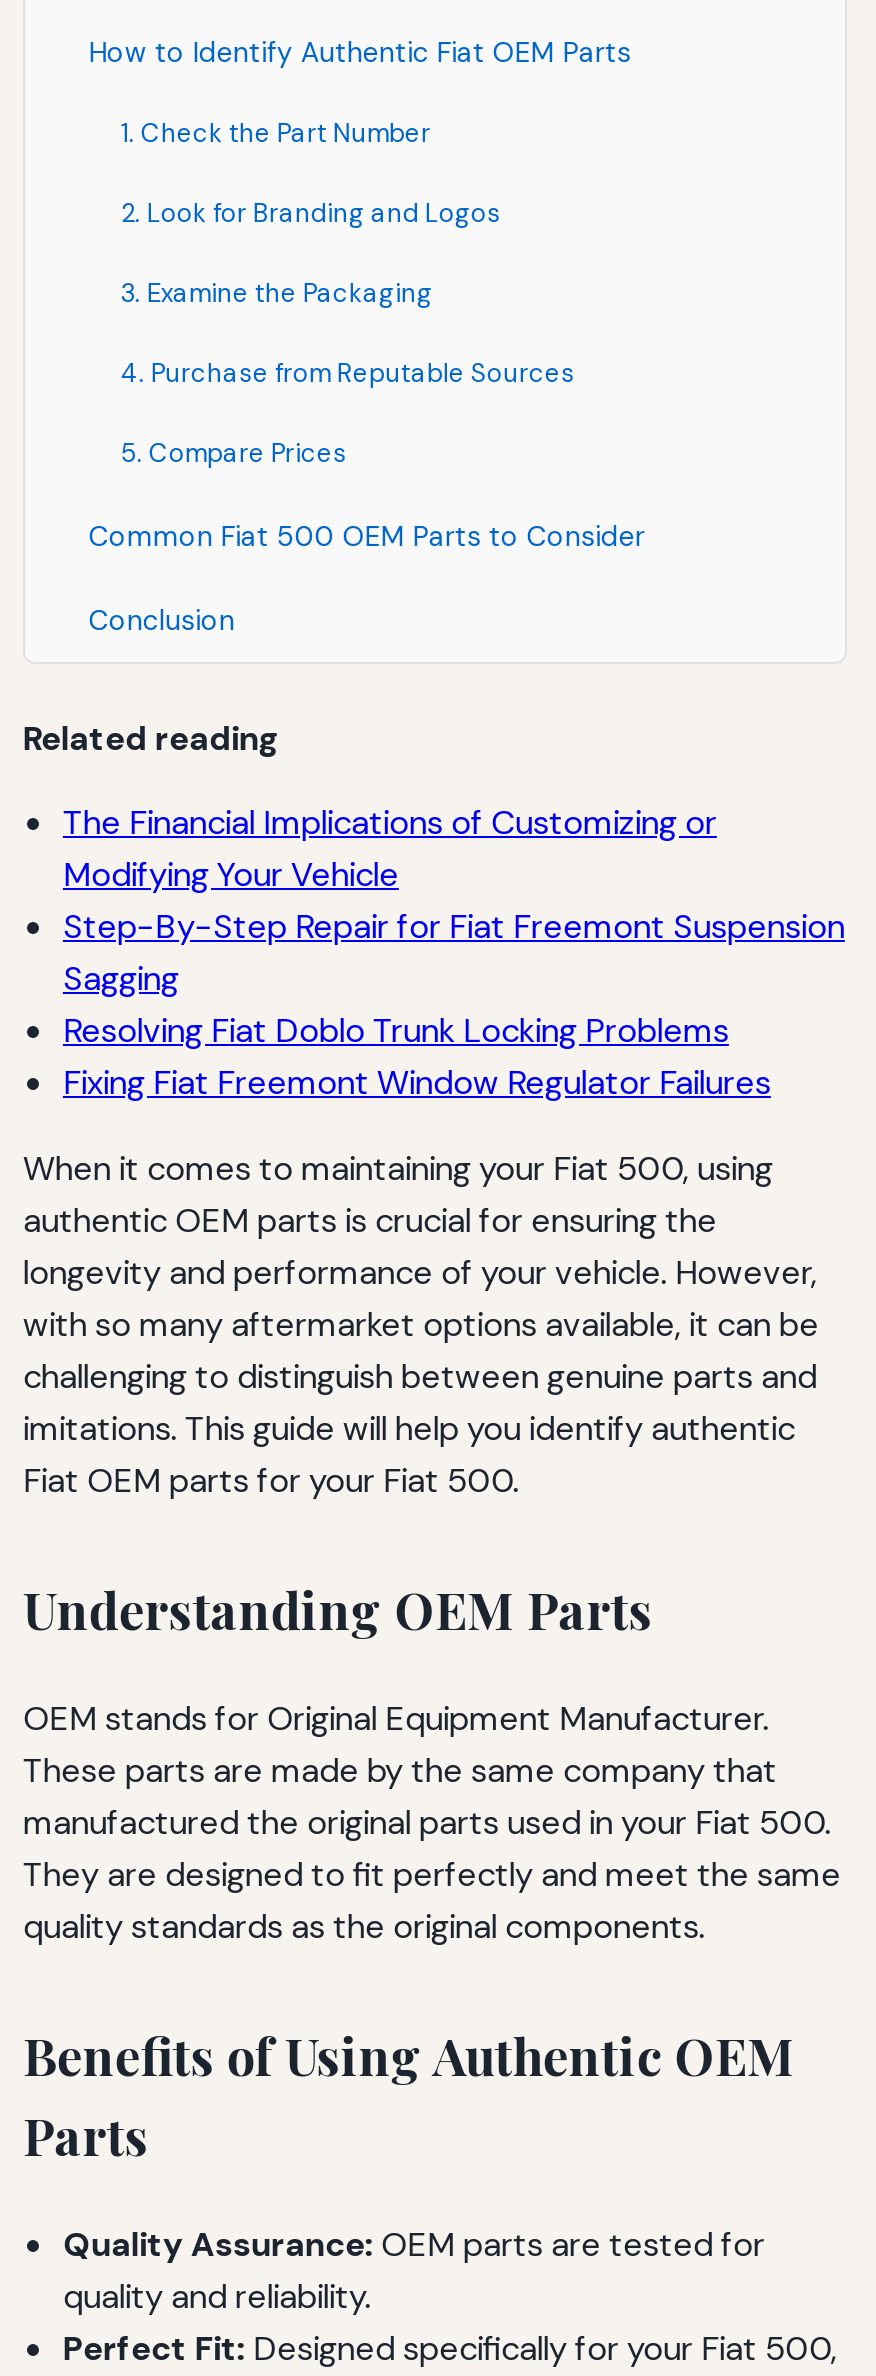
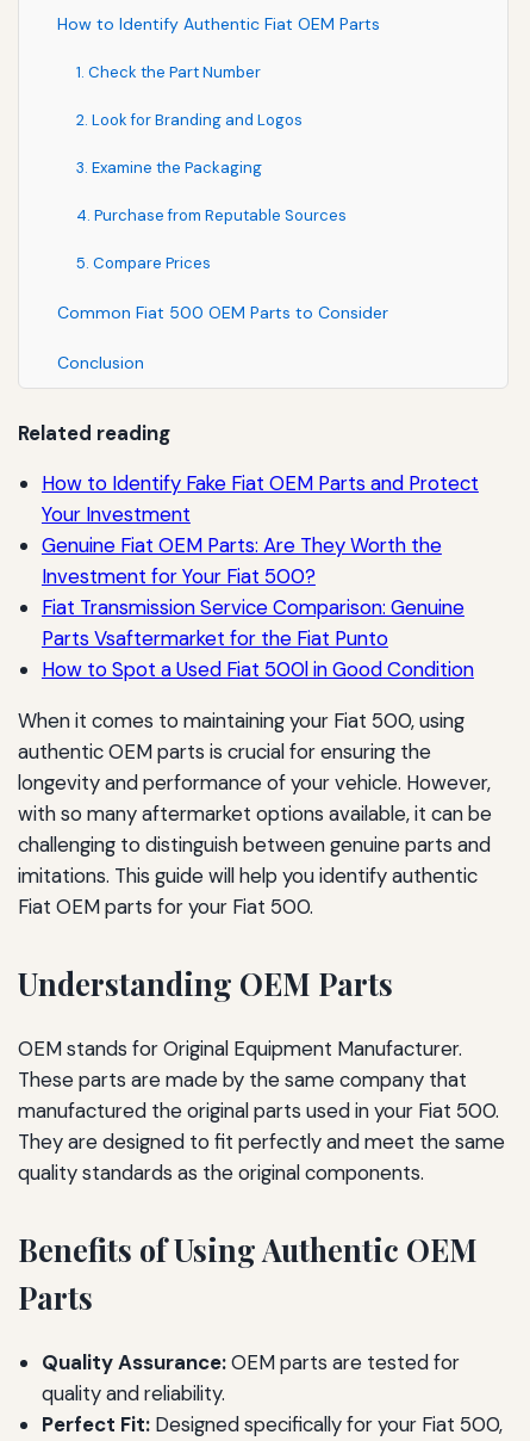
[63,801,845,1105] The Financial Implications of Customizing or | Modifying Your Vehicle | Step-By-Step Repair for Fiat Freemont Suspension | Sagging | Resolving Fiat Doblo Trunk Locking Problems | Fixing Fiat Freemont Window Regulator Failures -> [42,471,479,683] How to Identify Fake Fiat OEM Parts and Protect | Your Investment | Genuine Fiat OEM Parts: Are They Worth the | Investment for Your Fiat 500? | Fiat Transmission Service Comparison: Genuine | Parts Vsaftermarket for the Fiat Punto | How to Spot a Used Fiat 500l in Good Condition

